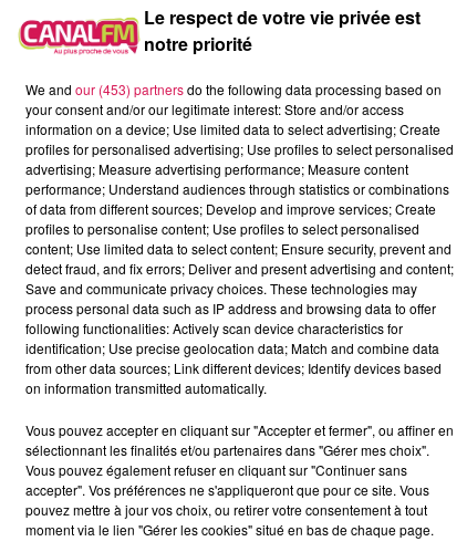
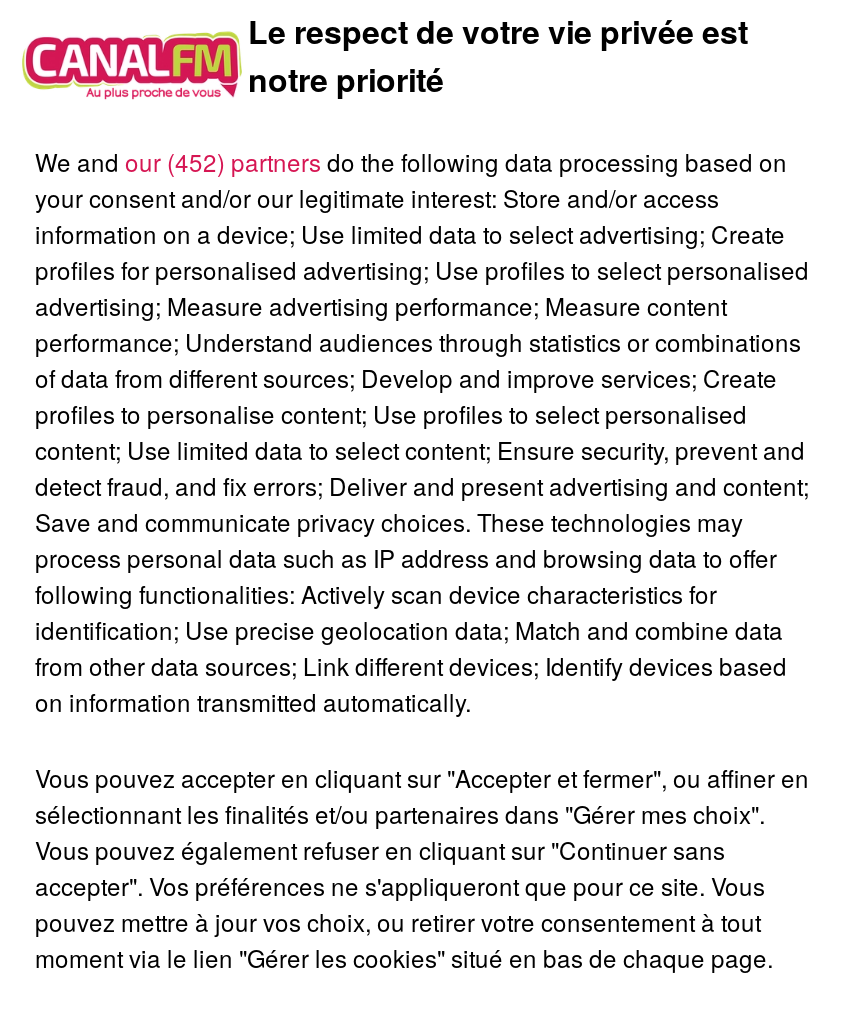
[25,80,442,98] We and our (453) partners do the following data processing based on -> [35,144,787,178] We and our (452) partners do the following data processing based on

